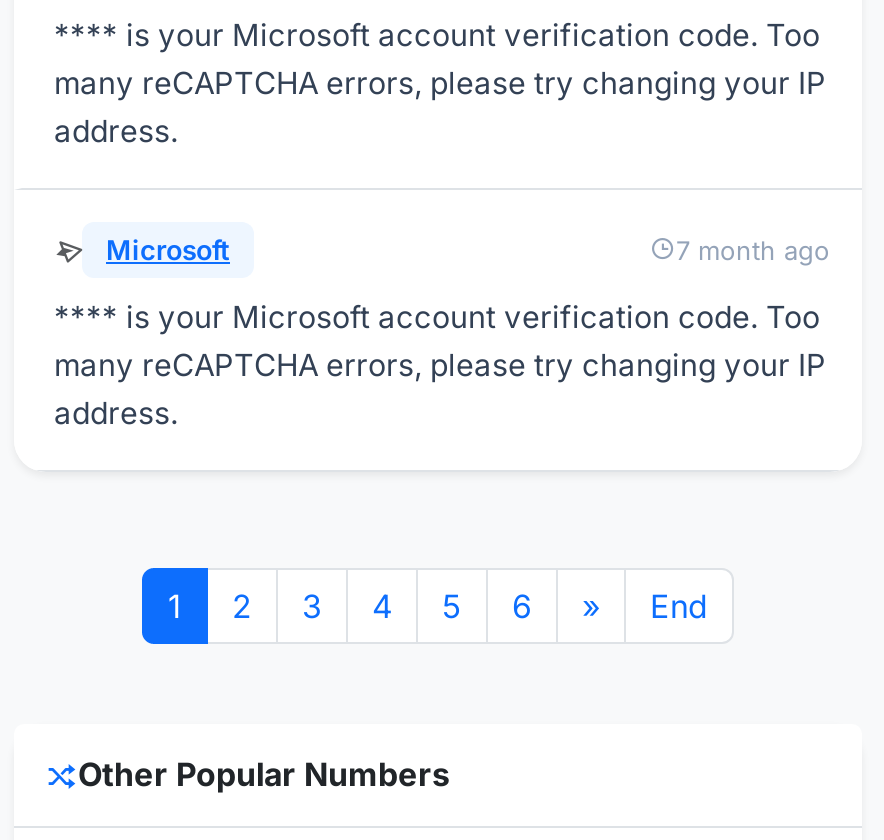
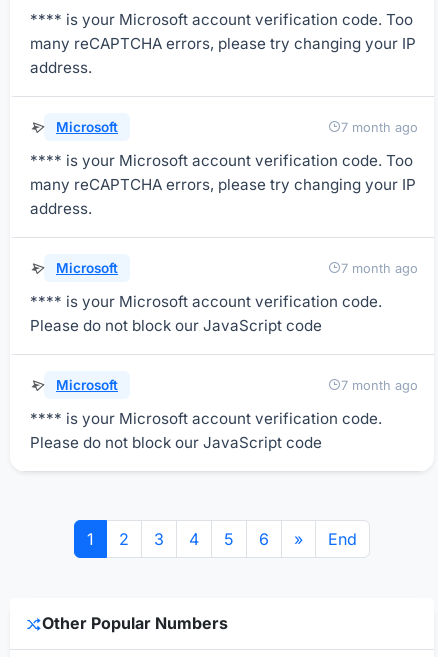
none -> [30,260,418,452] Microsoft | 7 month ago | **** is your Microsoft account verification code. | Please do not block our JavaScript code | Microsoft | 7 month ago | **** is your Microsoft account verification code. | Please do not block our JavaScript code

